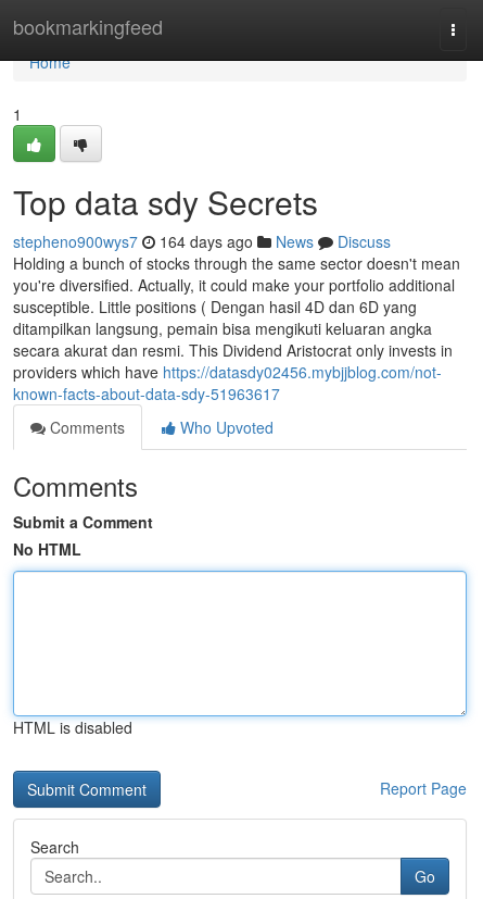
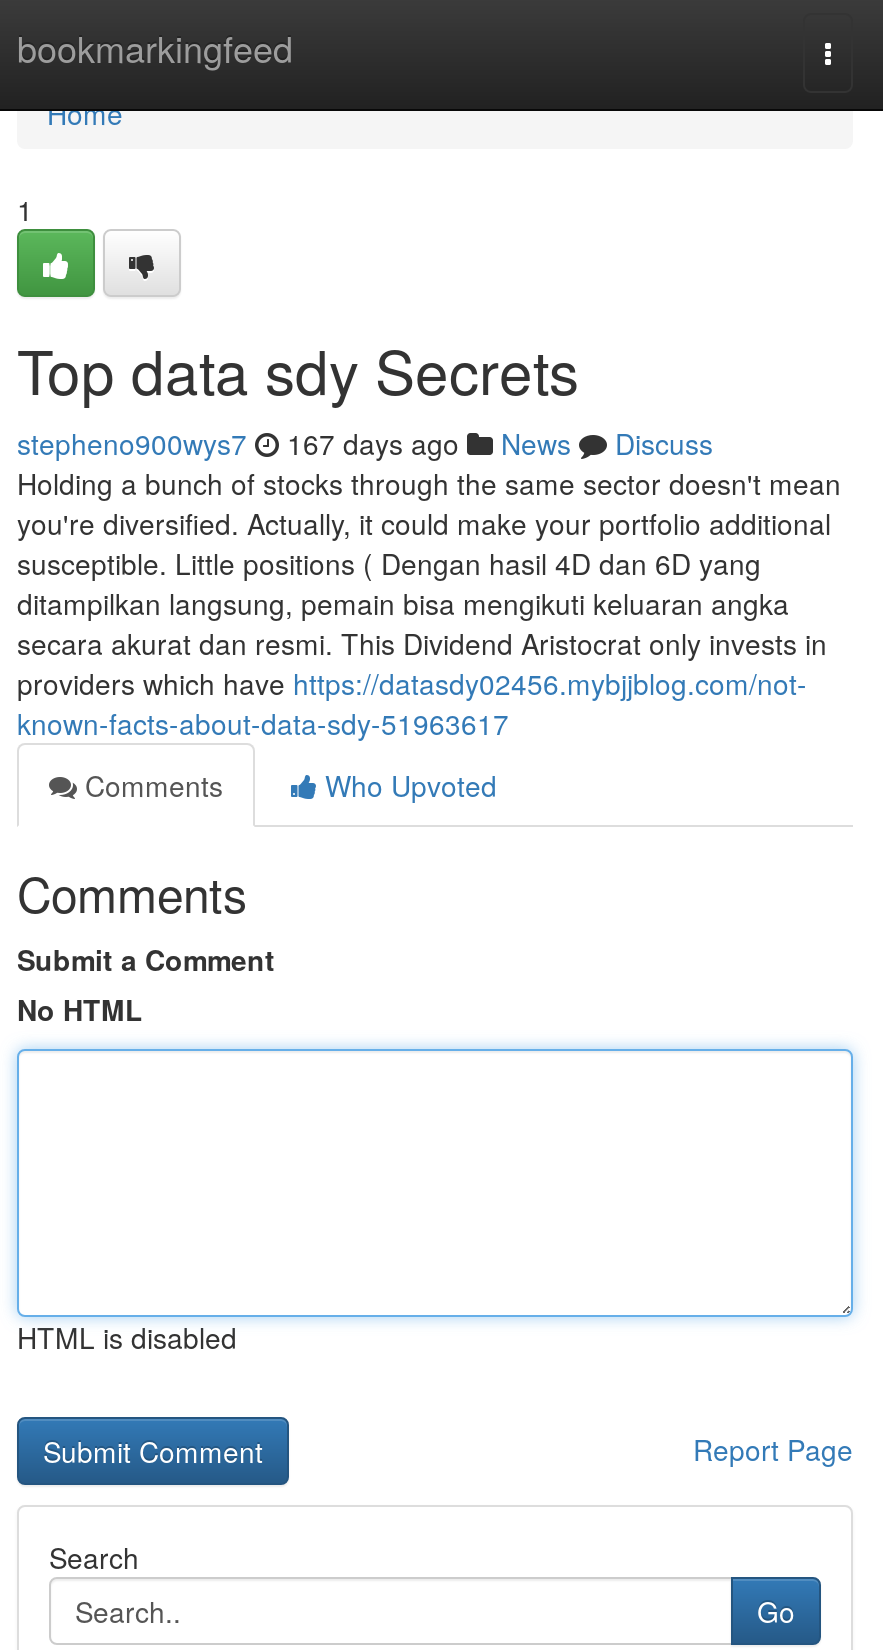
[13,230,391,252] stepheno900wys7 164 days ago News Discuss -> [17,423,713,463] stepheno900wys7 167 days ago News Discuss

